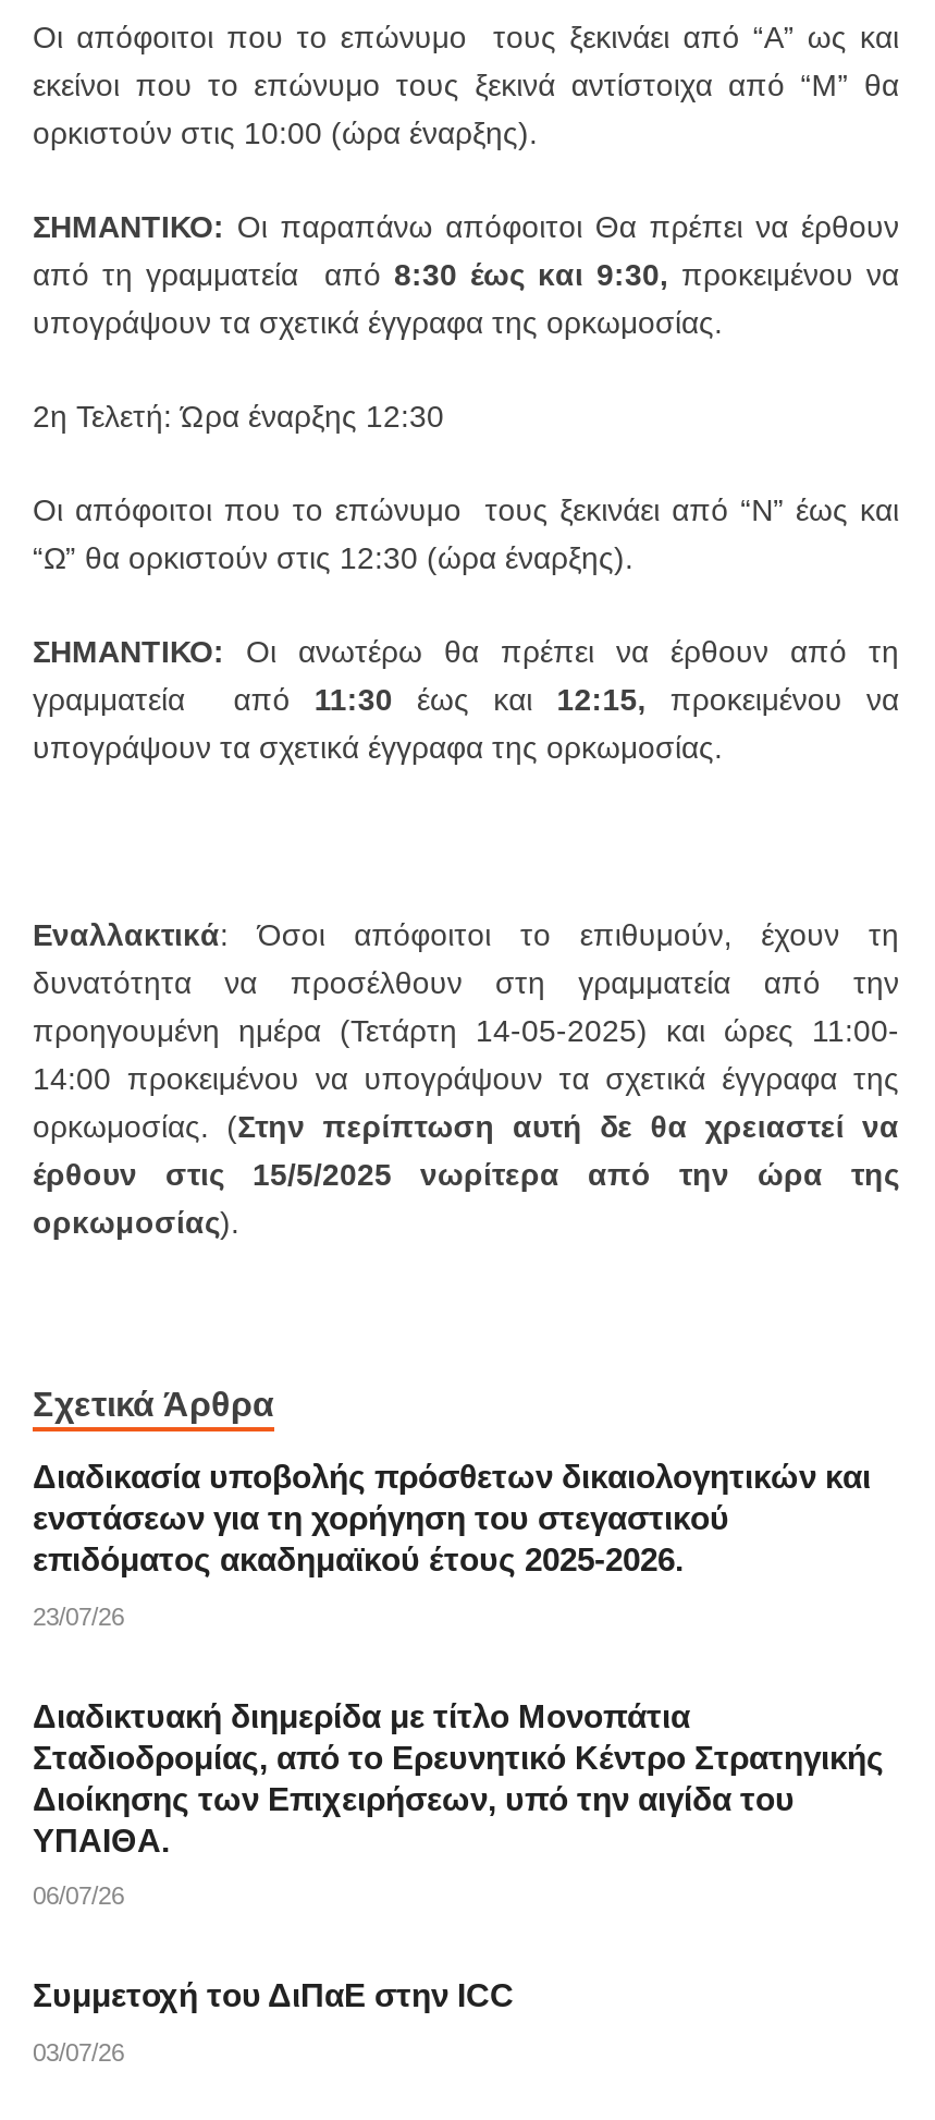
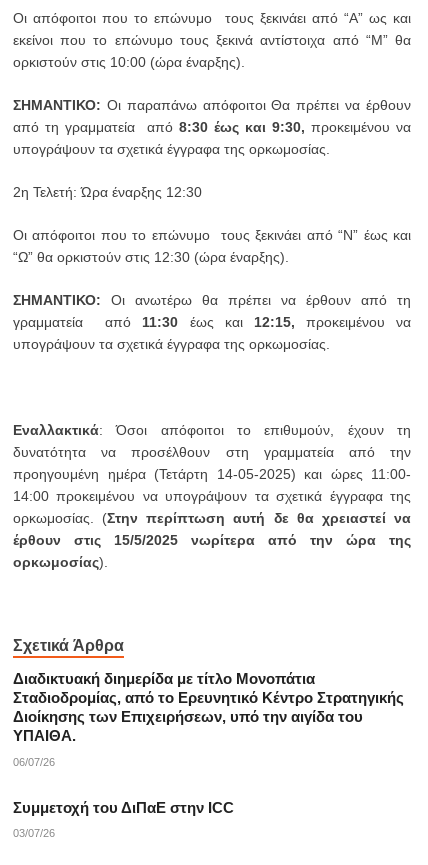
[33,1460,871,1629] Διαδικασία υποβολής πρόσθετων δικαιολογητικών και | ενστάσεων για τη χορήγηση του στεγαστικού | επιδόματος ακαδημαϊκού έτους 2025-2026. | 23/07/26 -> none

